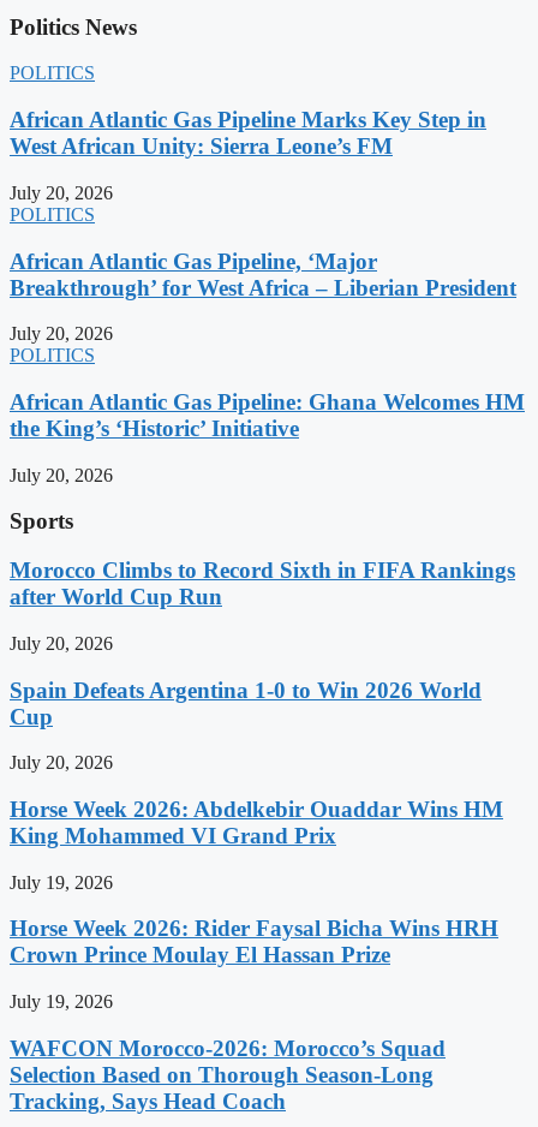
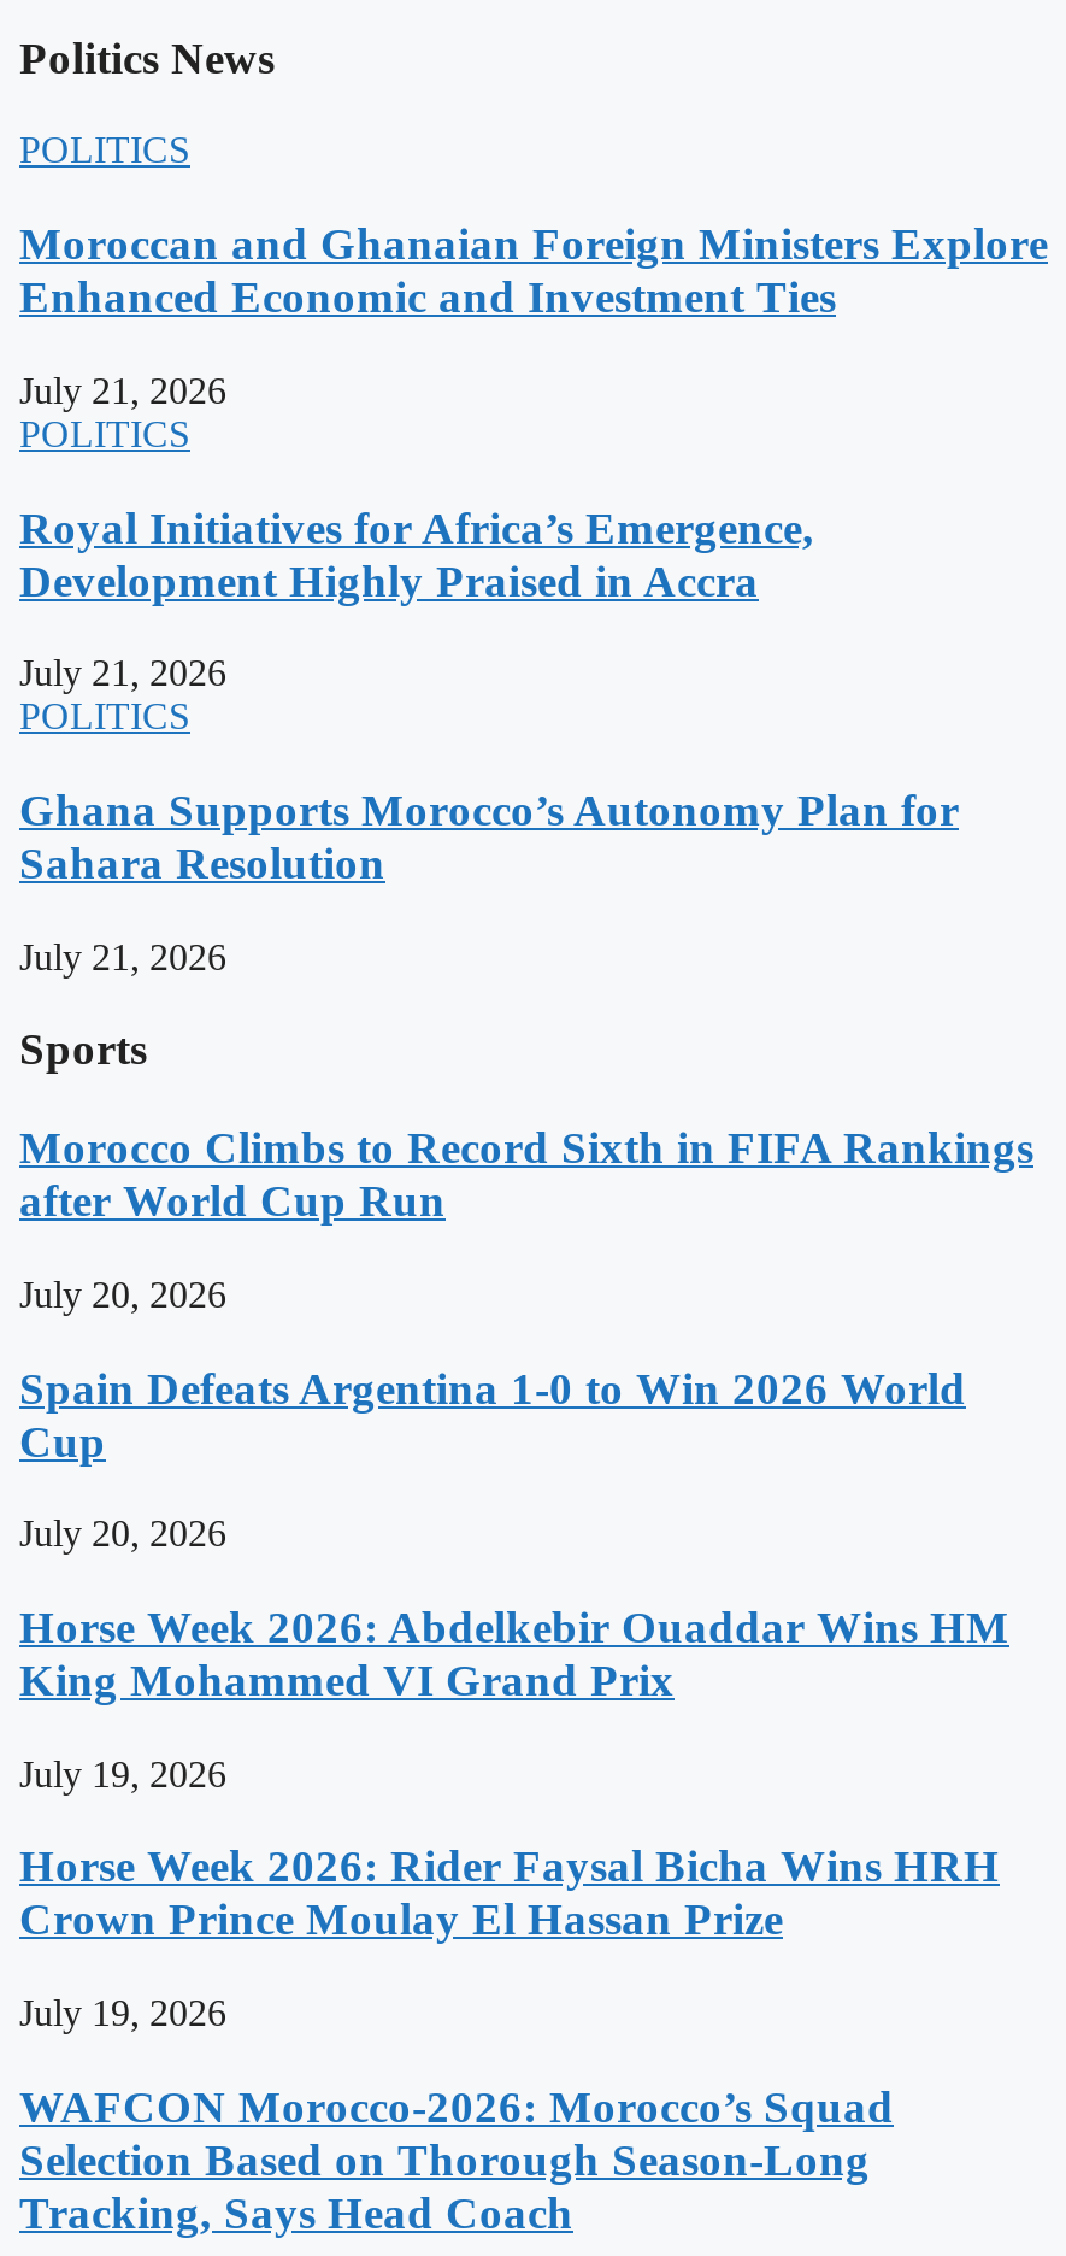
[10,107,486,159] African Atlantic Gas Pipeline Marks Key Step in | West African Unity: Sierra Leone’s FM -> [19,218,1048,322] Moroccan and Ghanaian Foreign Ministers Explore | Enhanced Economic and Investment Ties
[10,182,113,203] July 20, 2026 -> [19,369,226,410] July 21, 2026
[10,248,516,300] African Atlantic Gas Pipeline, ‘Major | Breakthrough’ for West Africa – Liberian President -> [19,501,814,605] Royal Initiatives for Africa’s Emergence, | Development Highly Praised in Accra
[10,323,113,344] July 20, 2026 -> [19,652,226,693] July 21, 2026
[10,389,525,441] African Atlantic Gas Pipeline: Ghana Welcomes HM | the King’s ‘Historic’ Initiative -> [19,785,959,888] Ghana Supports Morocco’s Autonomy Plan for | Sahara Resolution
[10,465,113,485] July 20, 2026 -> [19,936,226,977] July 21, 2026

